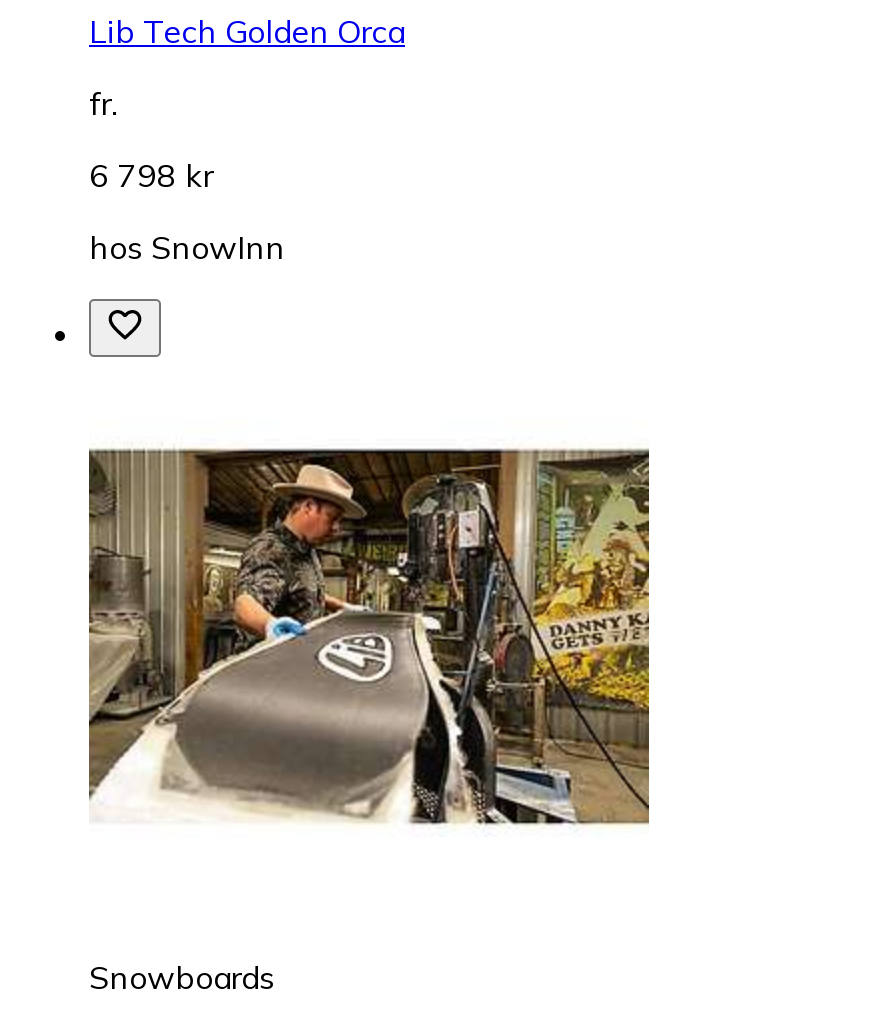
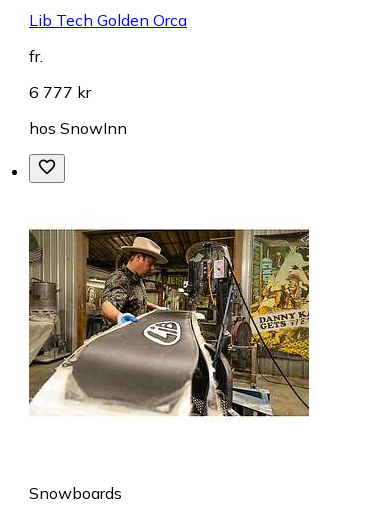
[89,155,213,195] 6 798 kr -> [29,82,91,102] 6 777 kr

